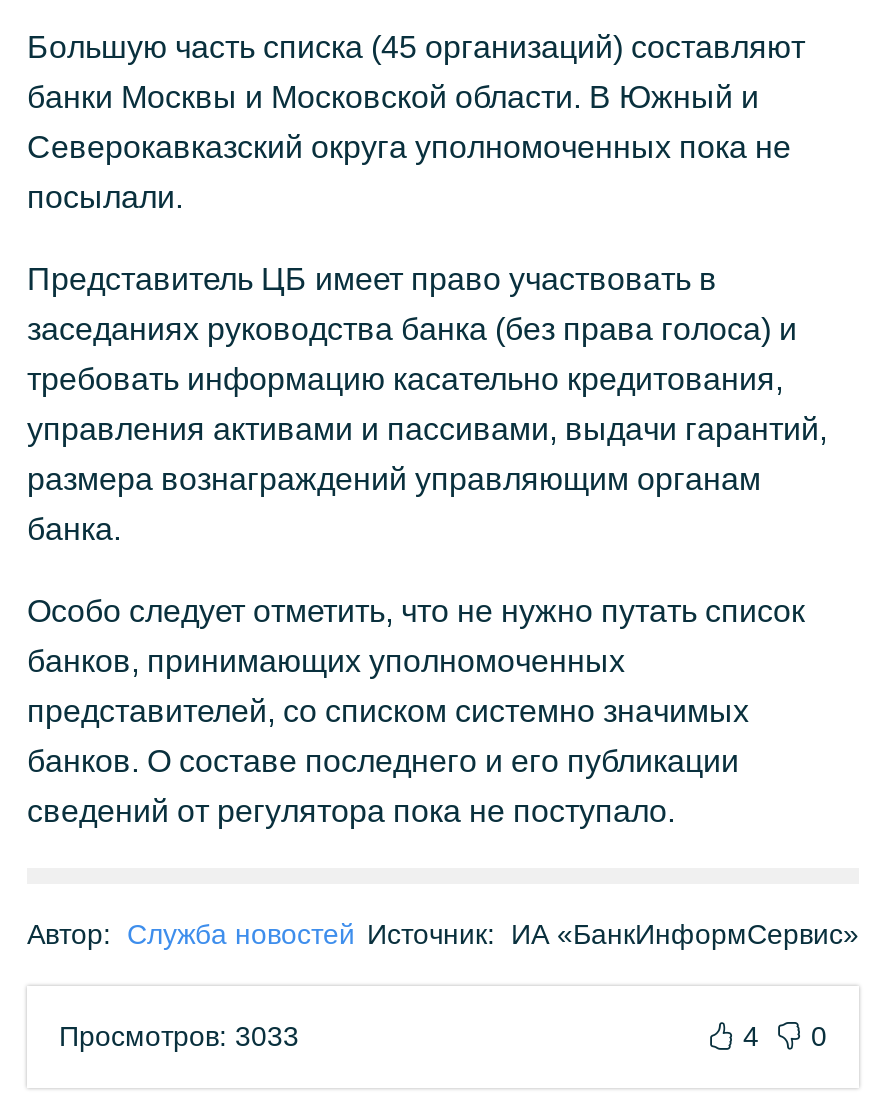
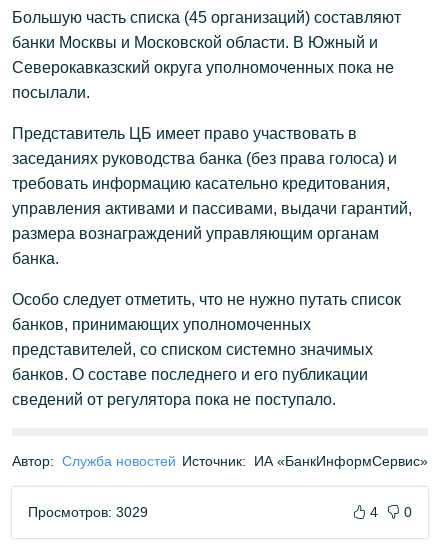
[59,1020,299,1052] Просмотров: 3033 -> [28,504,148,520] Просмотров: 3029

